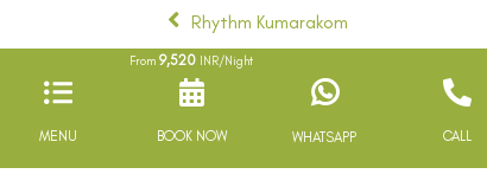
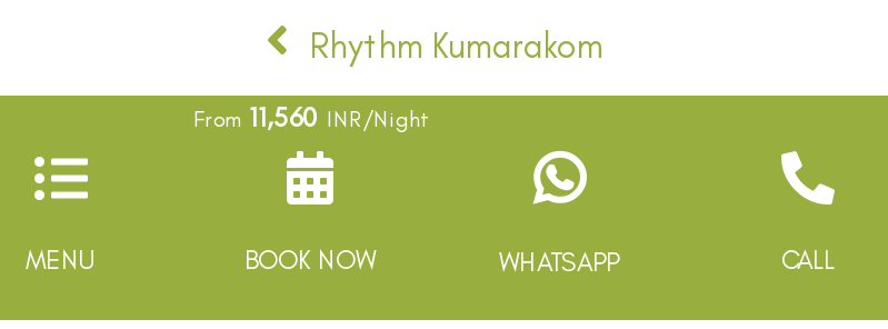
[129,52,253,69] From 9,520 INR/Night -> [193,102,427,133] From 11,560 INR/Night

